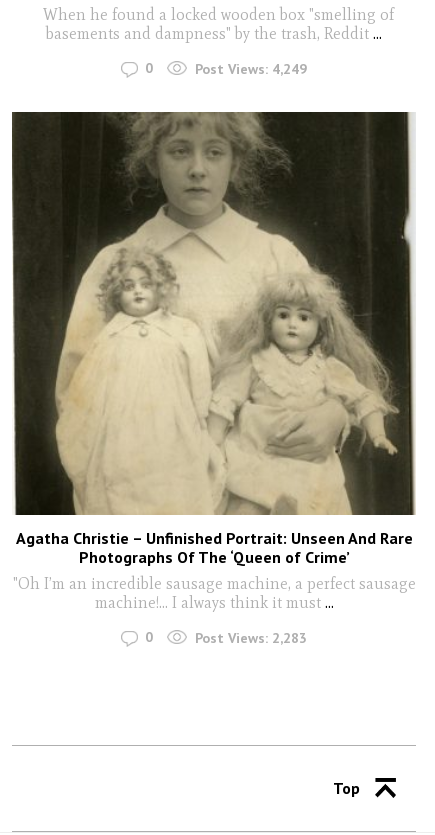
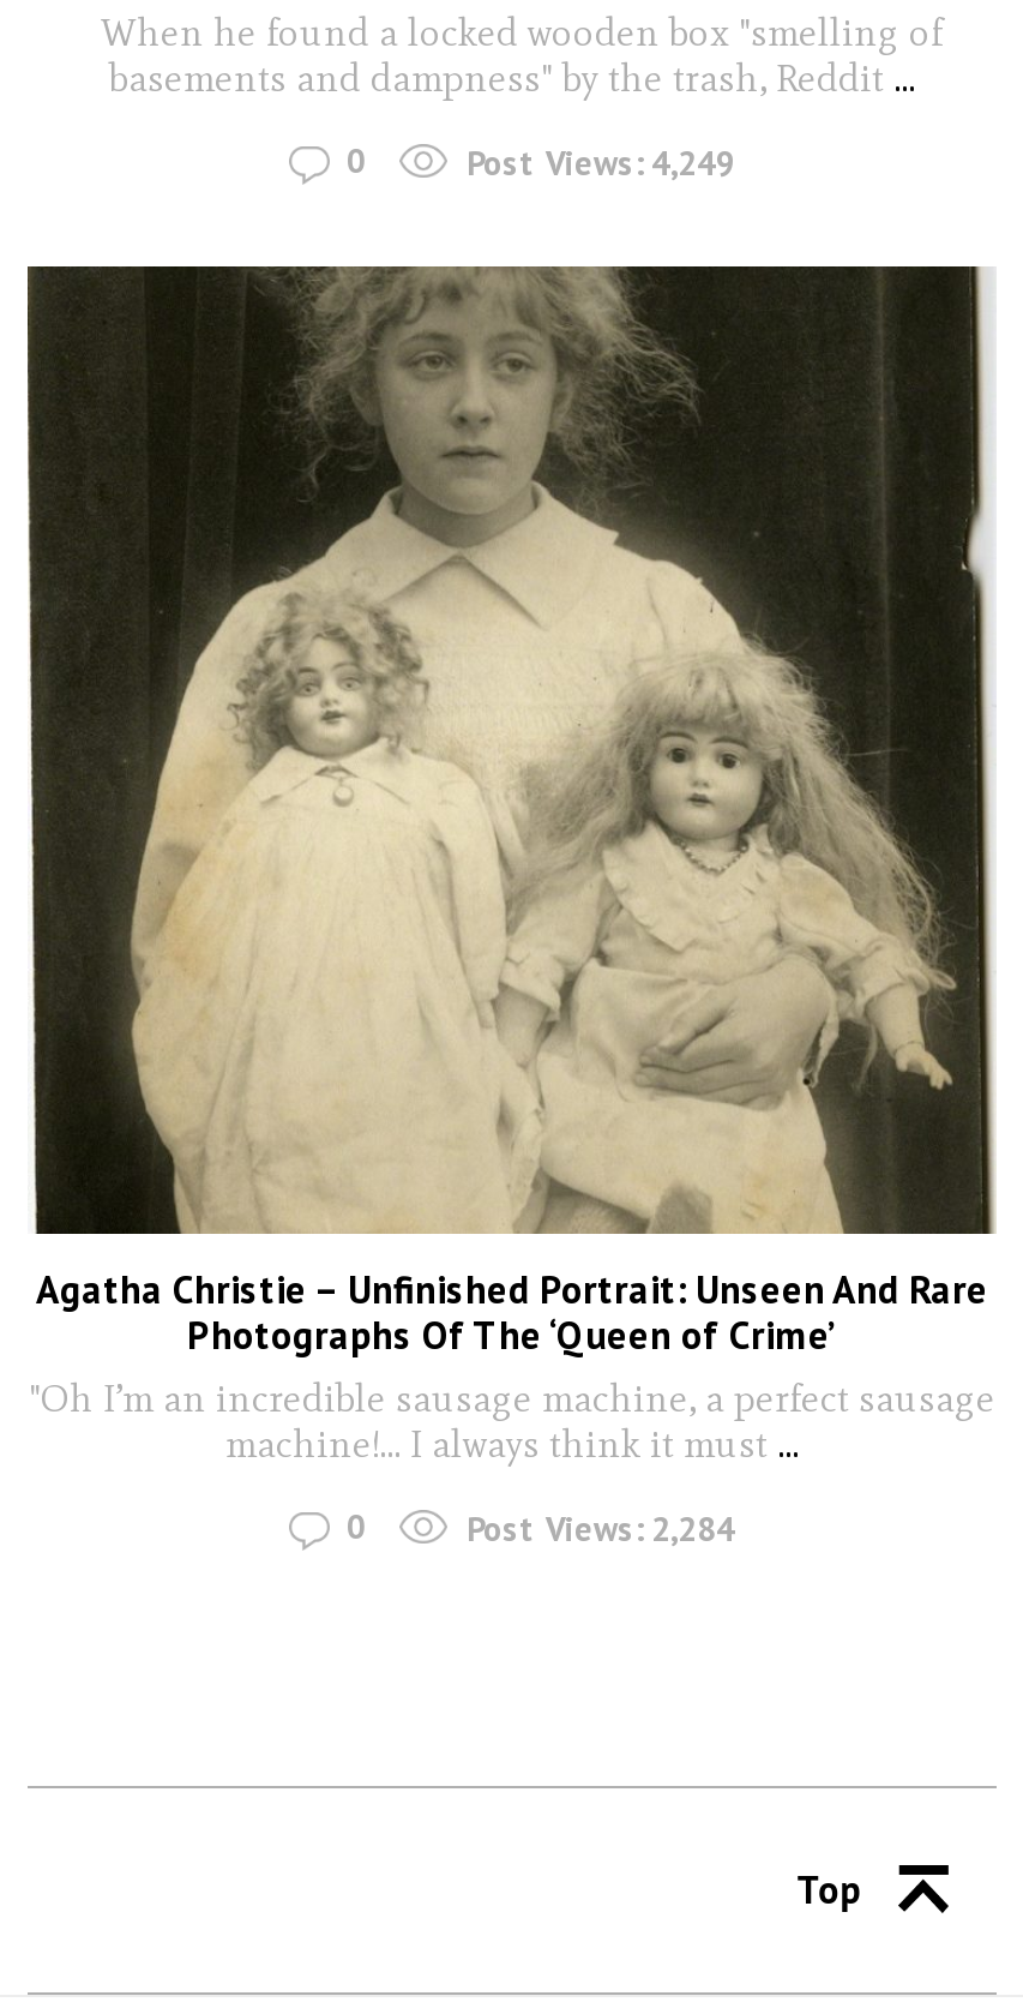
[195,628,307,646] Post Views: 2,283 -> [467,1506,735,1550] Post Views: 2,284

